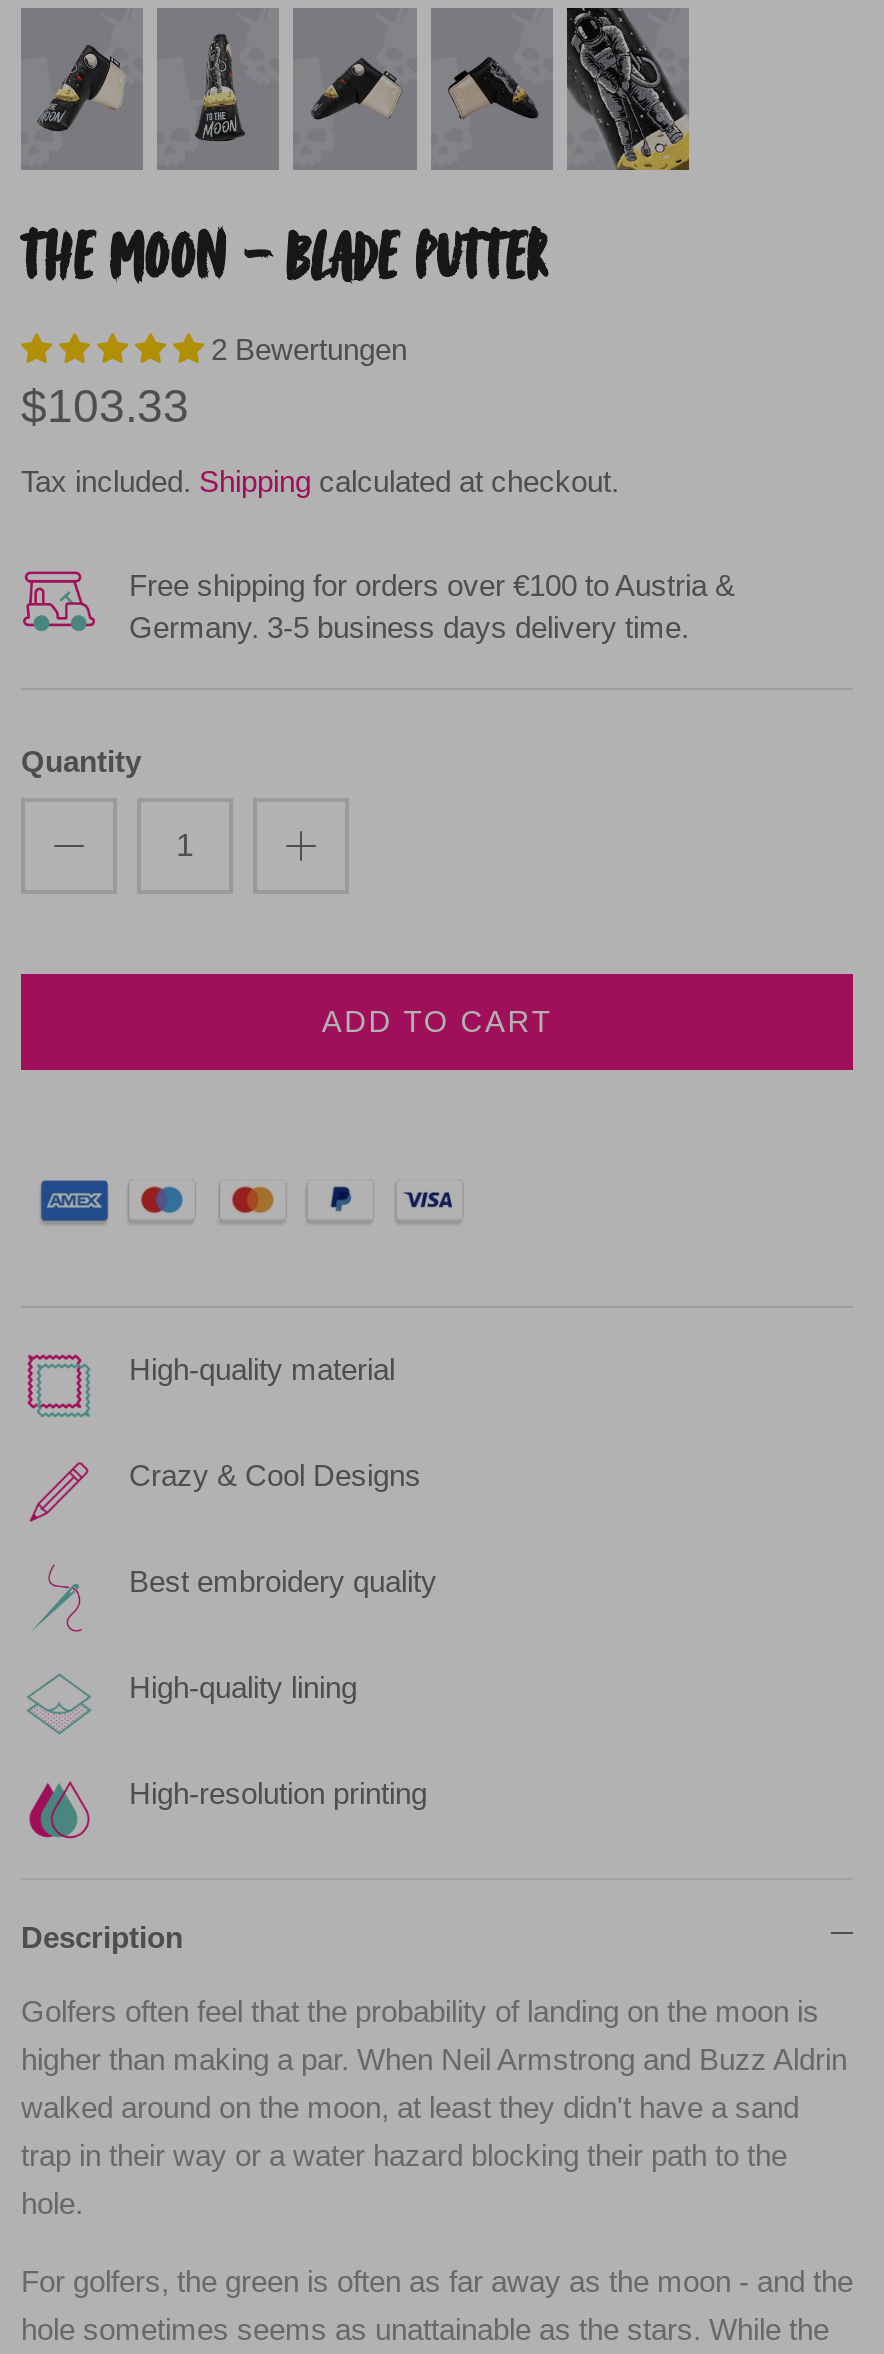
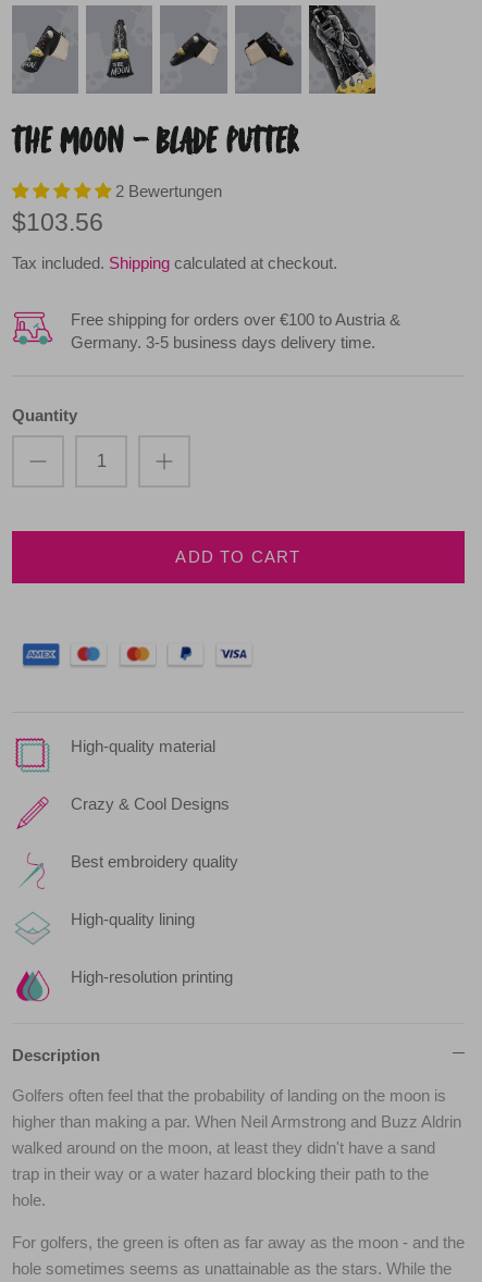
[21,381,189,433] $103.33 -> [12,208,103,236] $103.56

